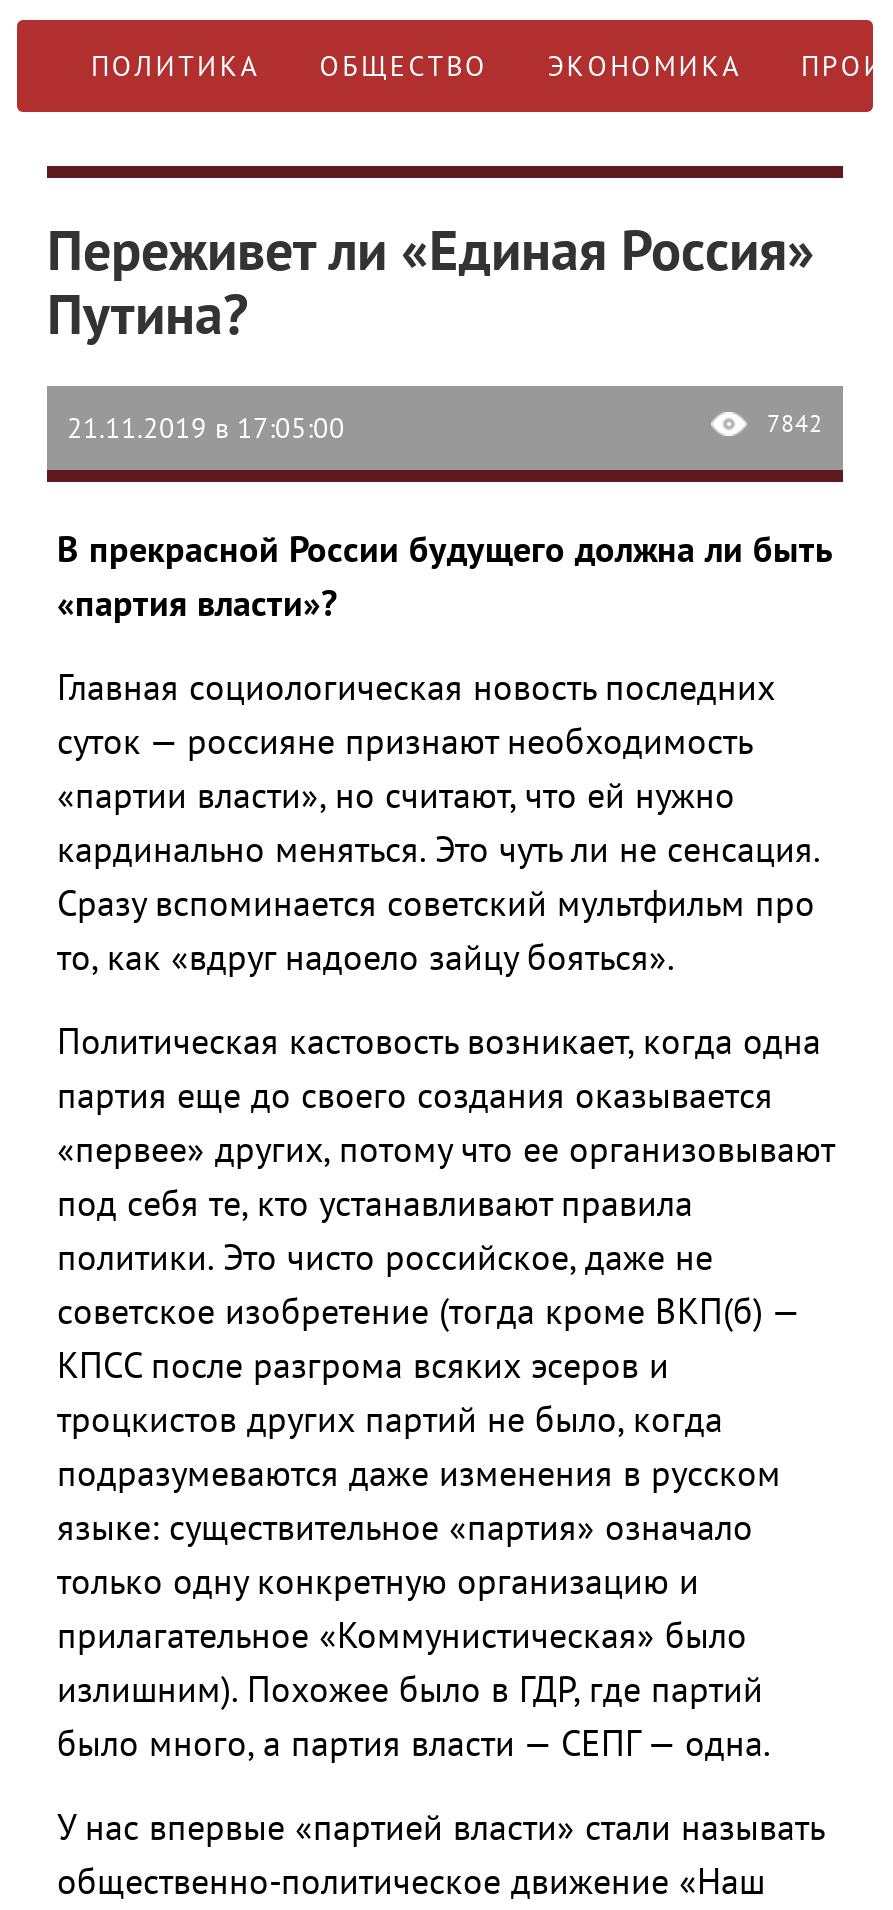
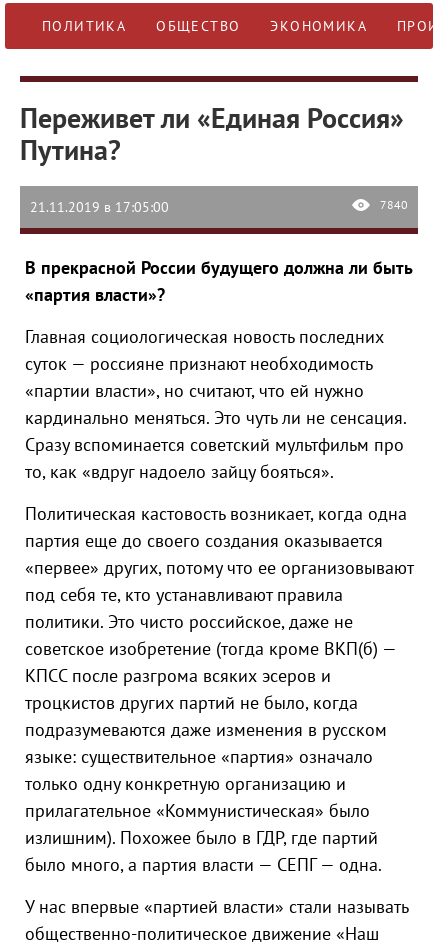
[767,408,823,438] 7842 -> [380,197,408,212] 7840

